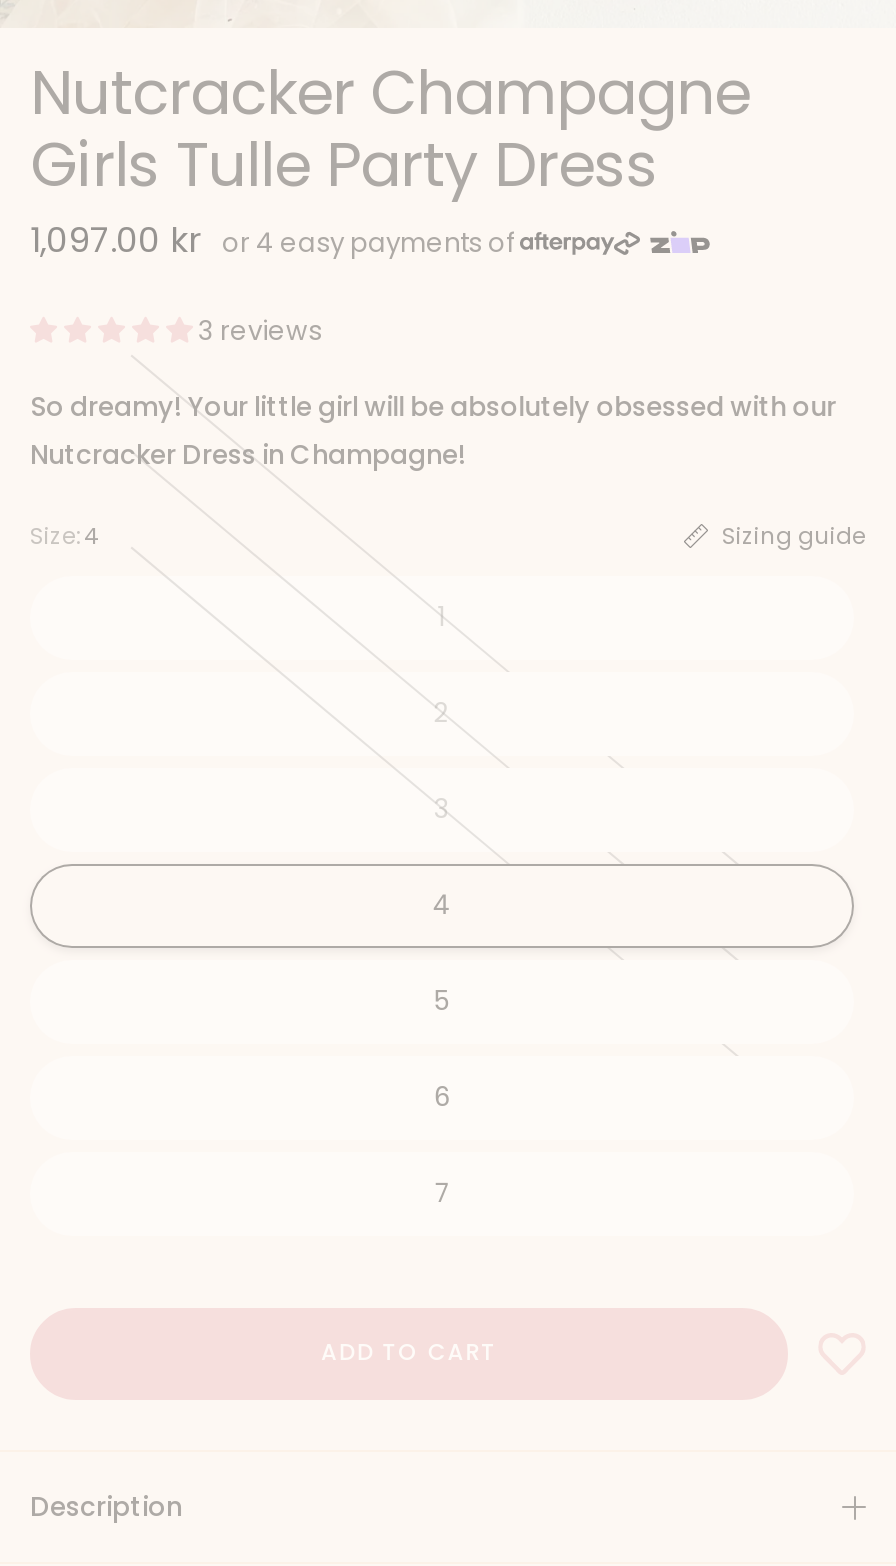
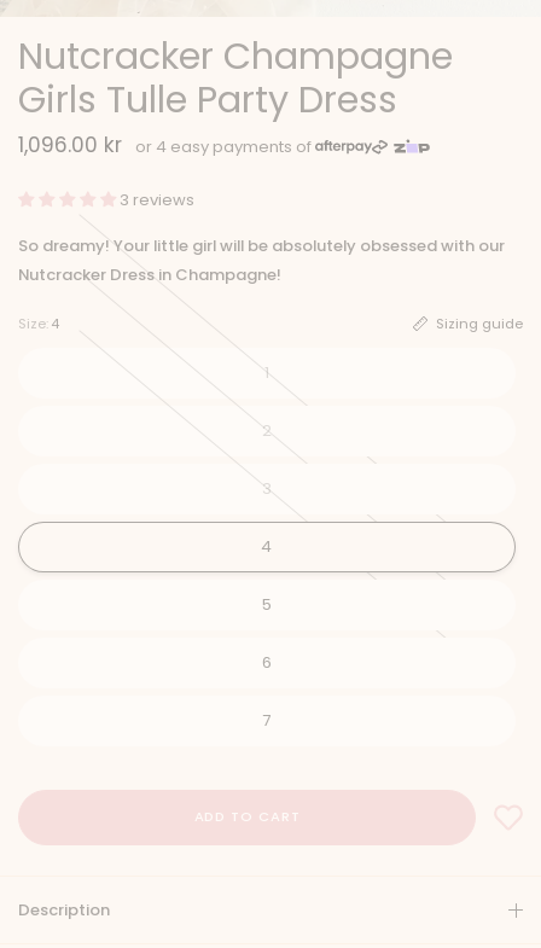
[30,216,200,264] 1,097.00 kr -> [18,130,122,159] 1,096.00 kr

